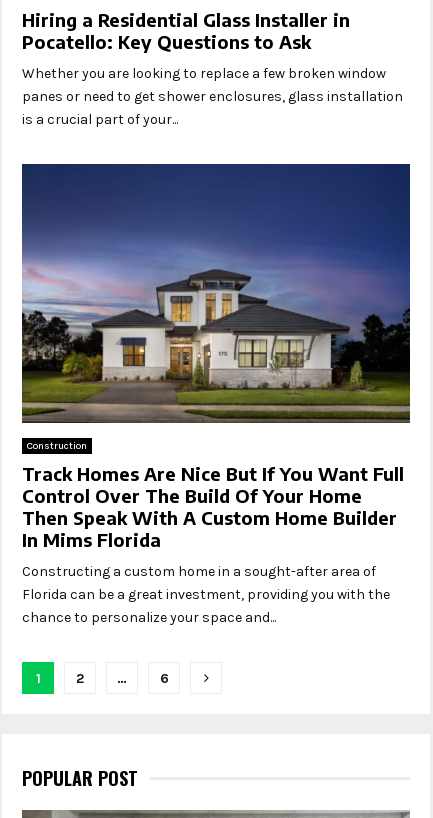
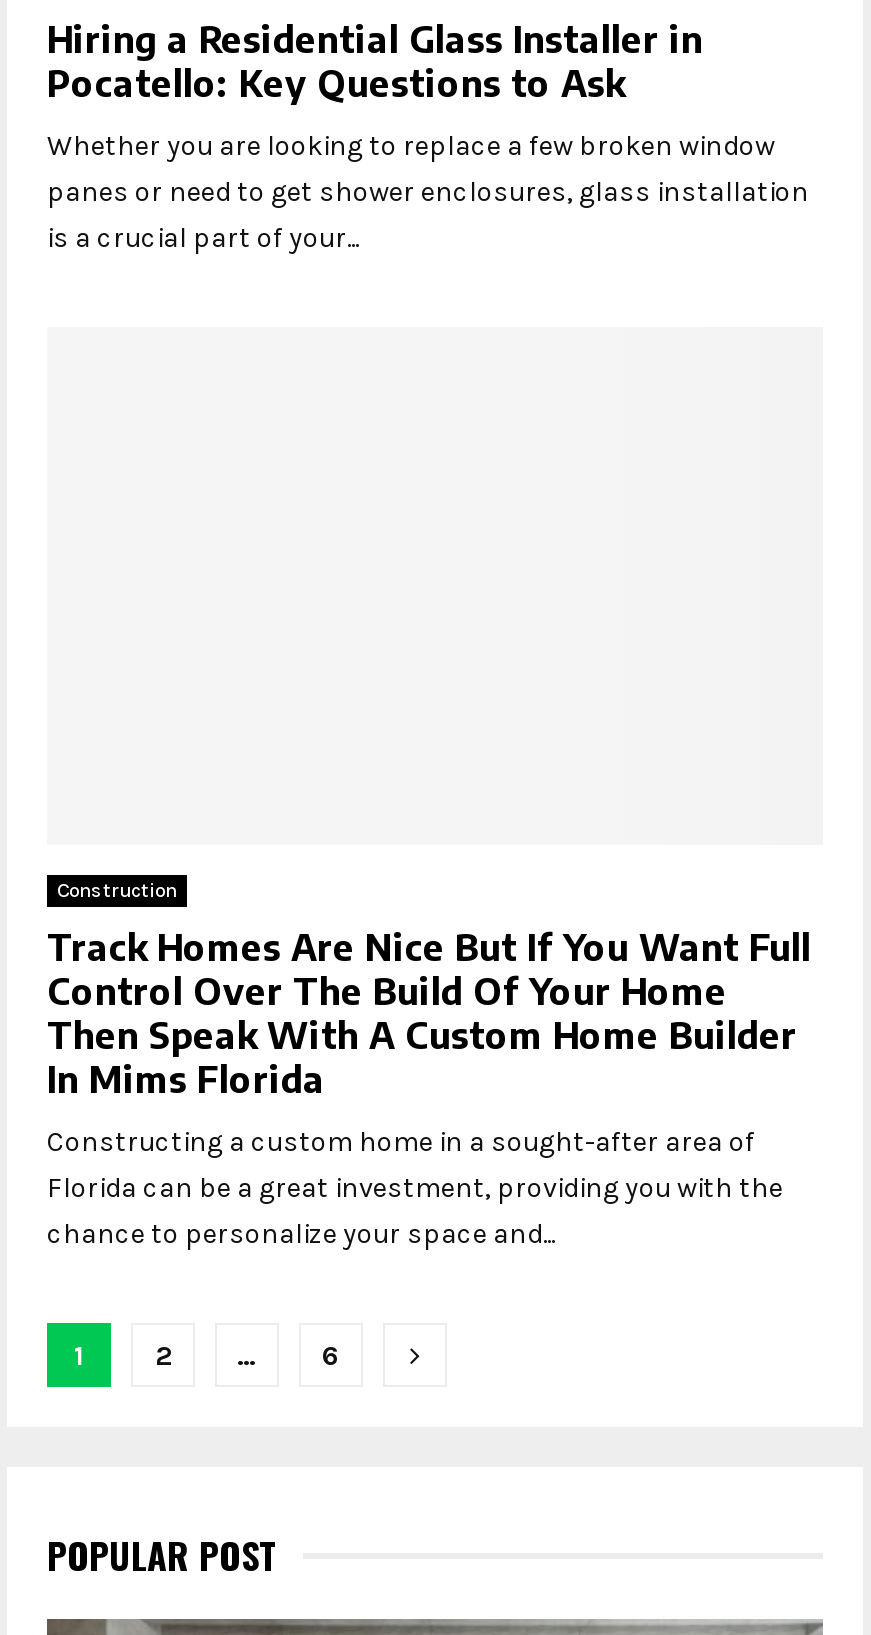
[21,163,411,424] [image] -> none

